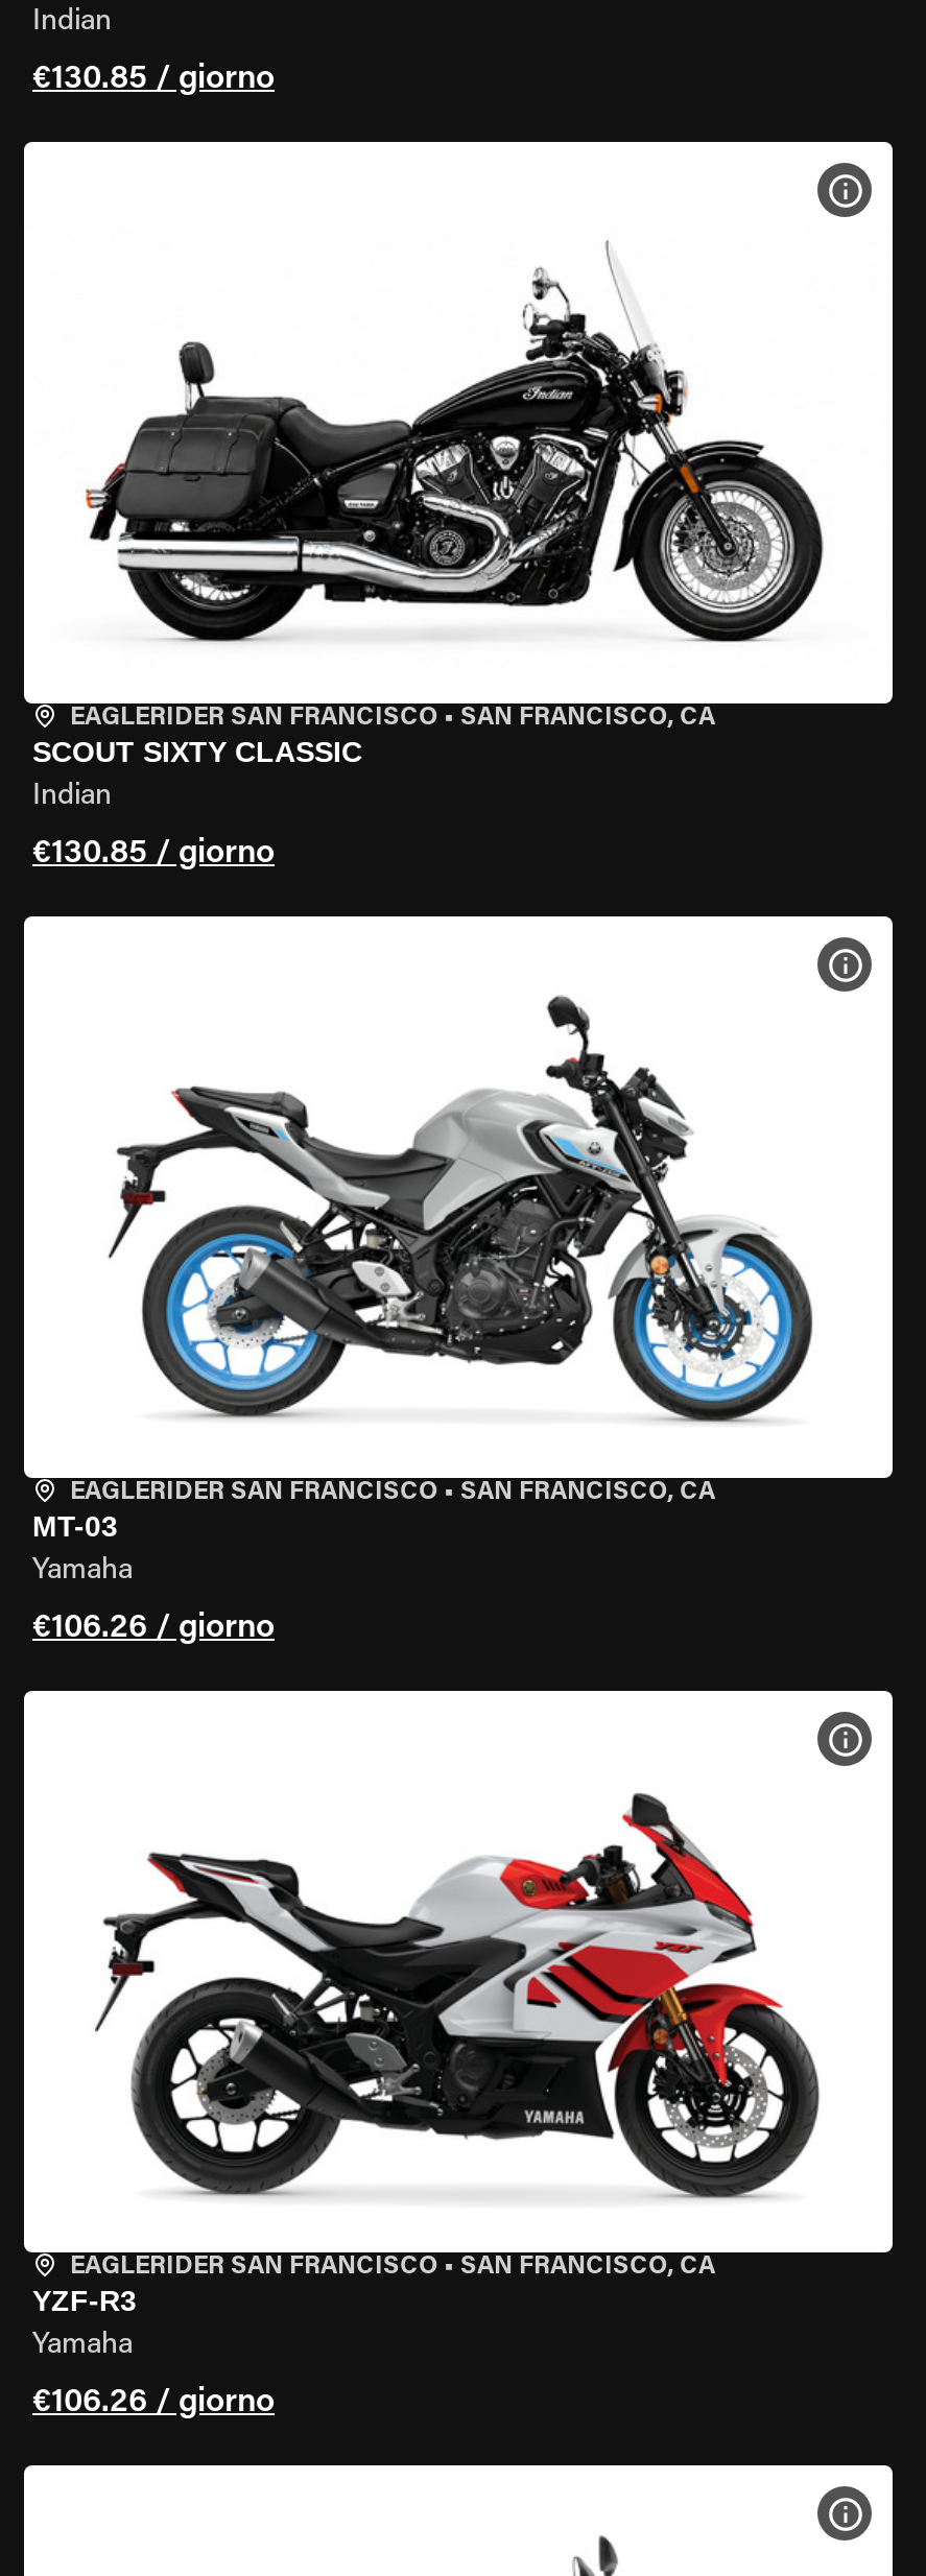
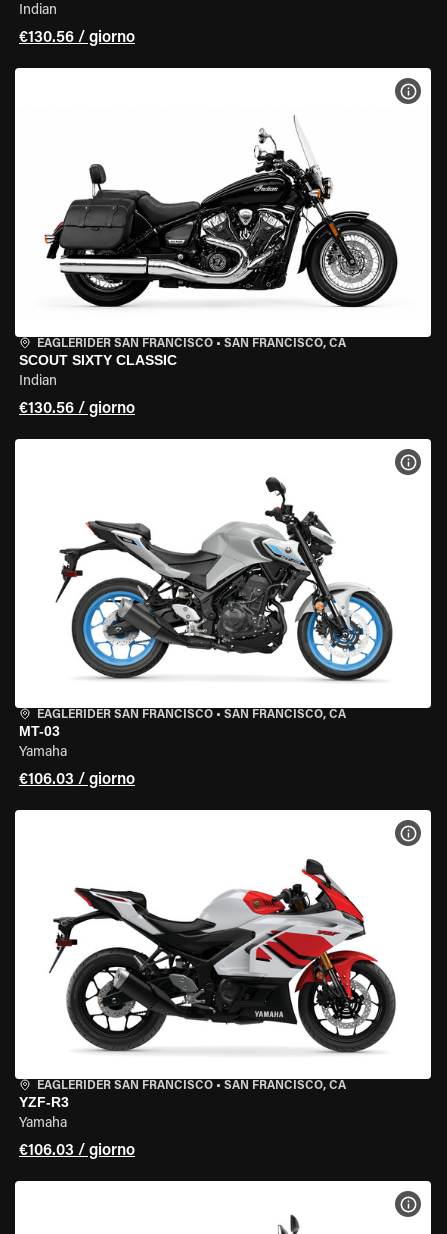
[32,63,275,96] €130.85 / giorno -> [19,30,135,46] €130.56 / giorno
[32,837,275,870] €130.85 / giorno -> [19,401,135,417] €130.56 / giorno
[32,1612,275,1645] €106.26 / giorno -> [19,772,135,788] €106.03 / giorno
[32,2386,275,2419] €106.26 / giorno -> [19,1143,135,1159] €106.03 / giorno

